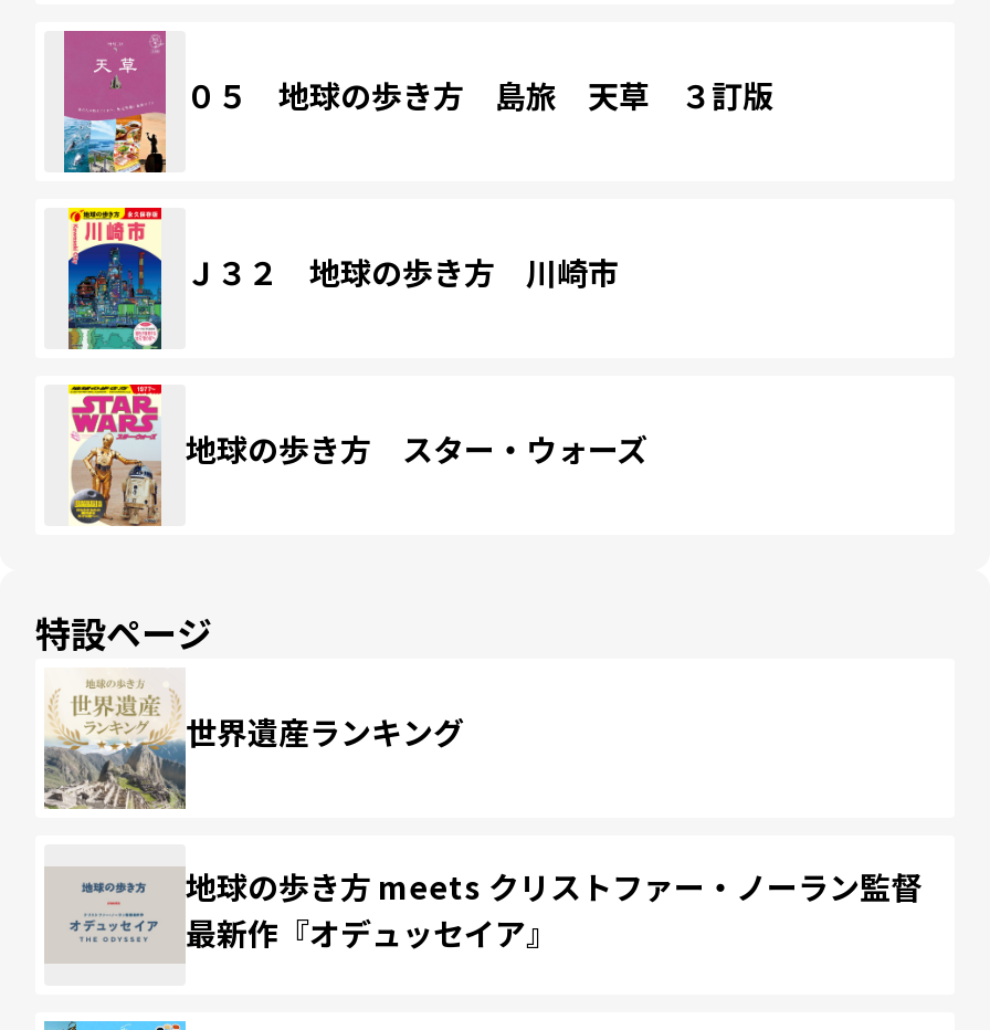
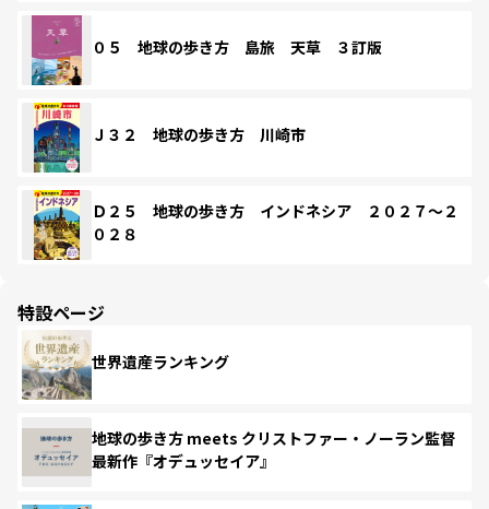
[69,382,647,526] [image] | 地球の歩き方 スター・ウォーズ -> [33,189,458,261] [image] | Ｄ２５ 地球の歩き方 インドネシア ２０２７～２ | ０２８

